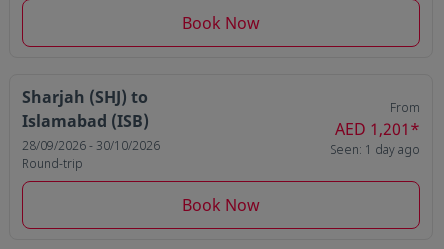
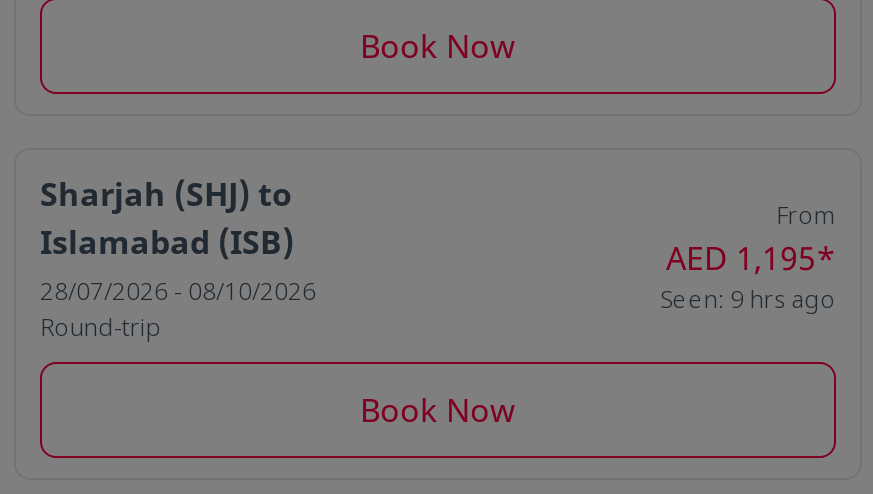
[335,118,420,140] AED 1,201* -> [666,236,836,280] AED 1,195*
[22,137,160,154] 28/09/2026 - 30/10/2026 -> [40,274,316,308] 28/07/2026 - 08/10/2026
[330,141,420,158] Seen: 1 day ago -> [660,282,836,316] Seen: 9 hrs ago

